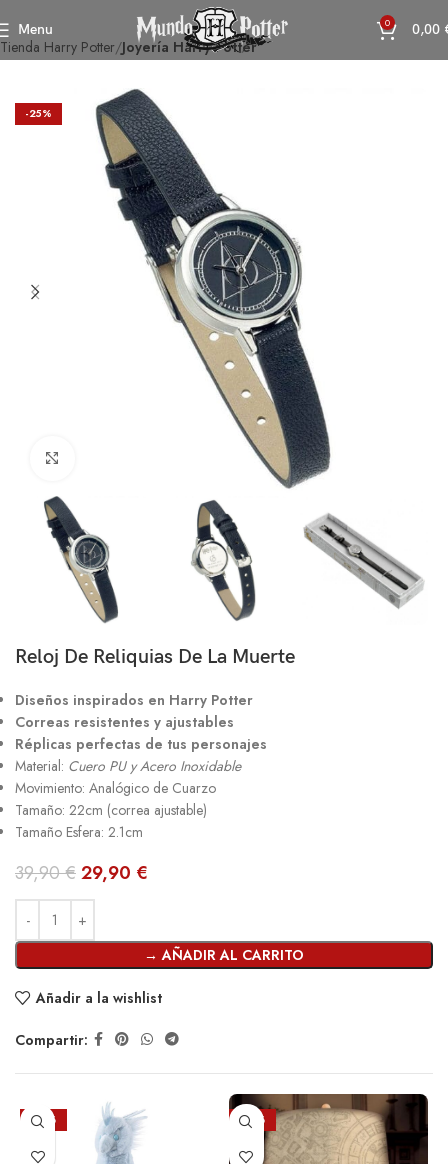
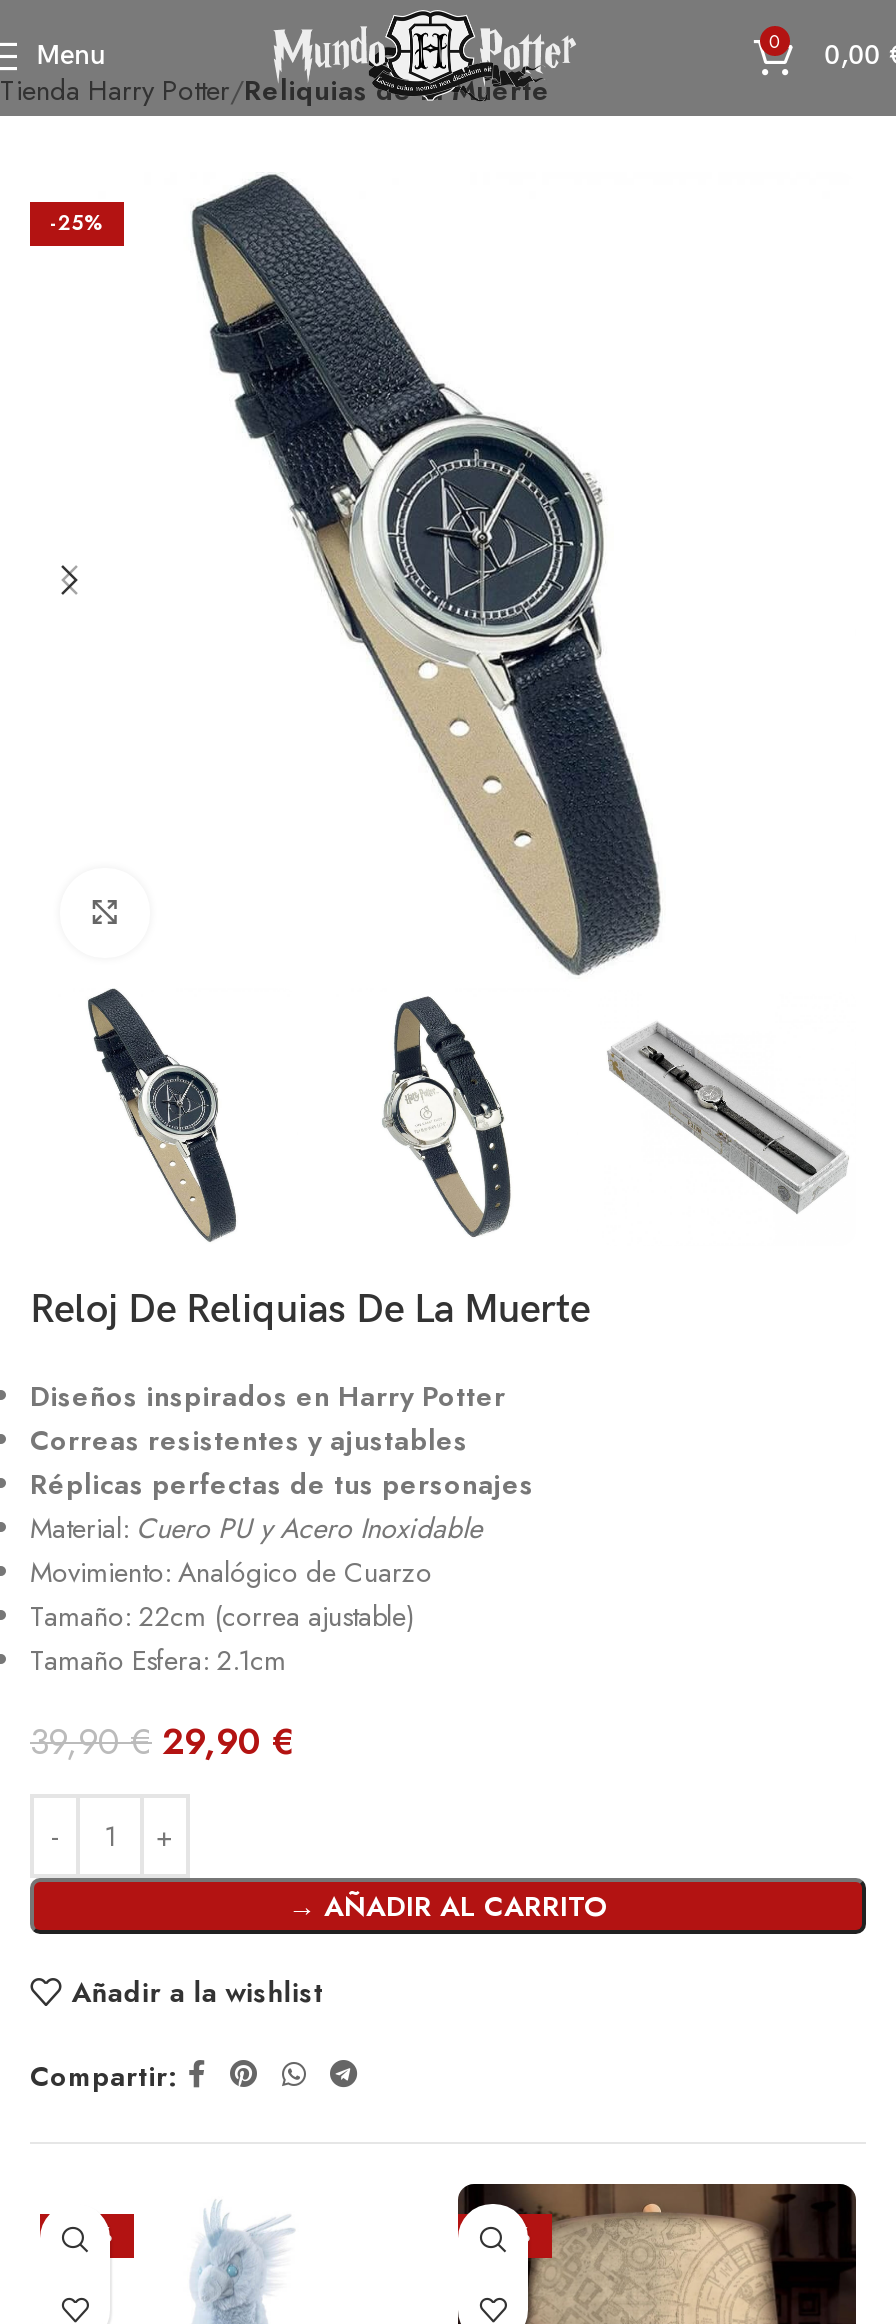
[0,37,257,57] Tienda Harry Potter Joyería Harry Potter -> [0,70,550,110] Tienda Harry Potter Reliquias de la Muerte

